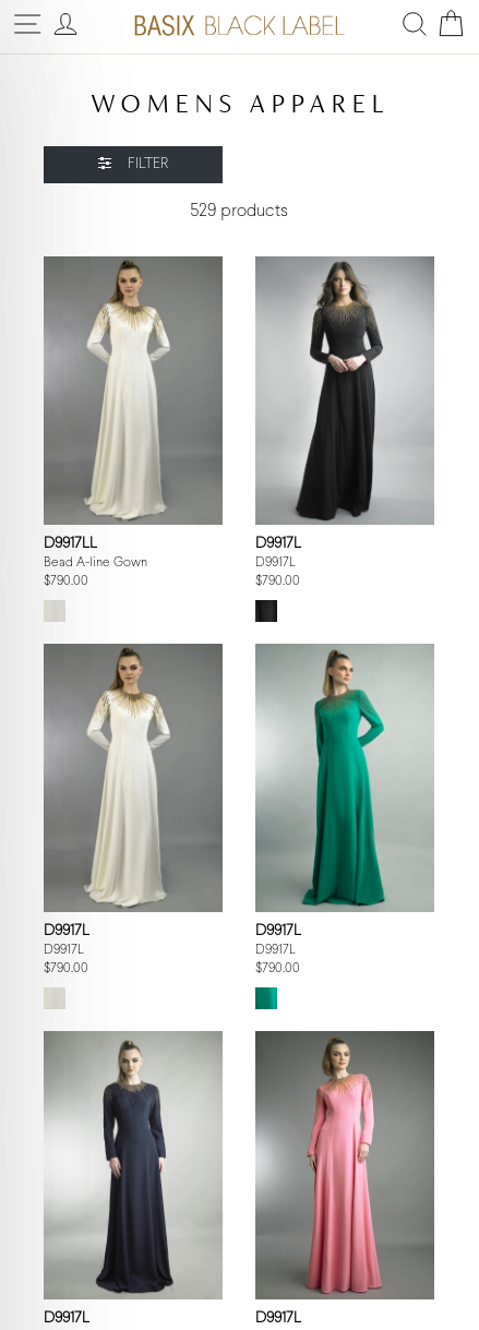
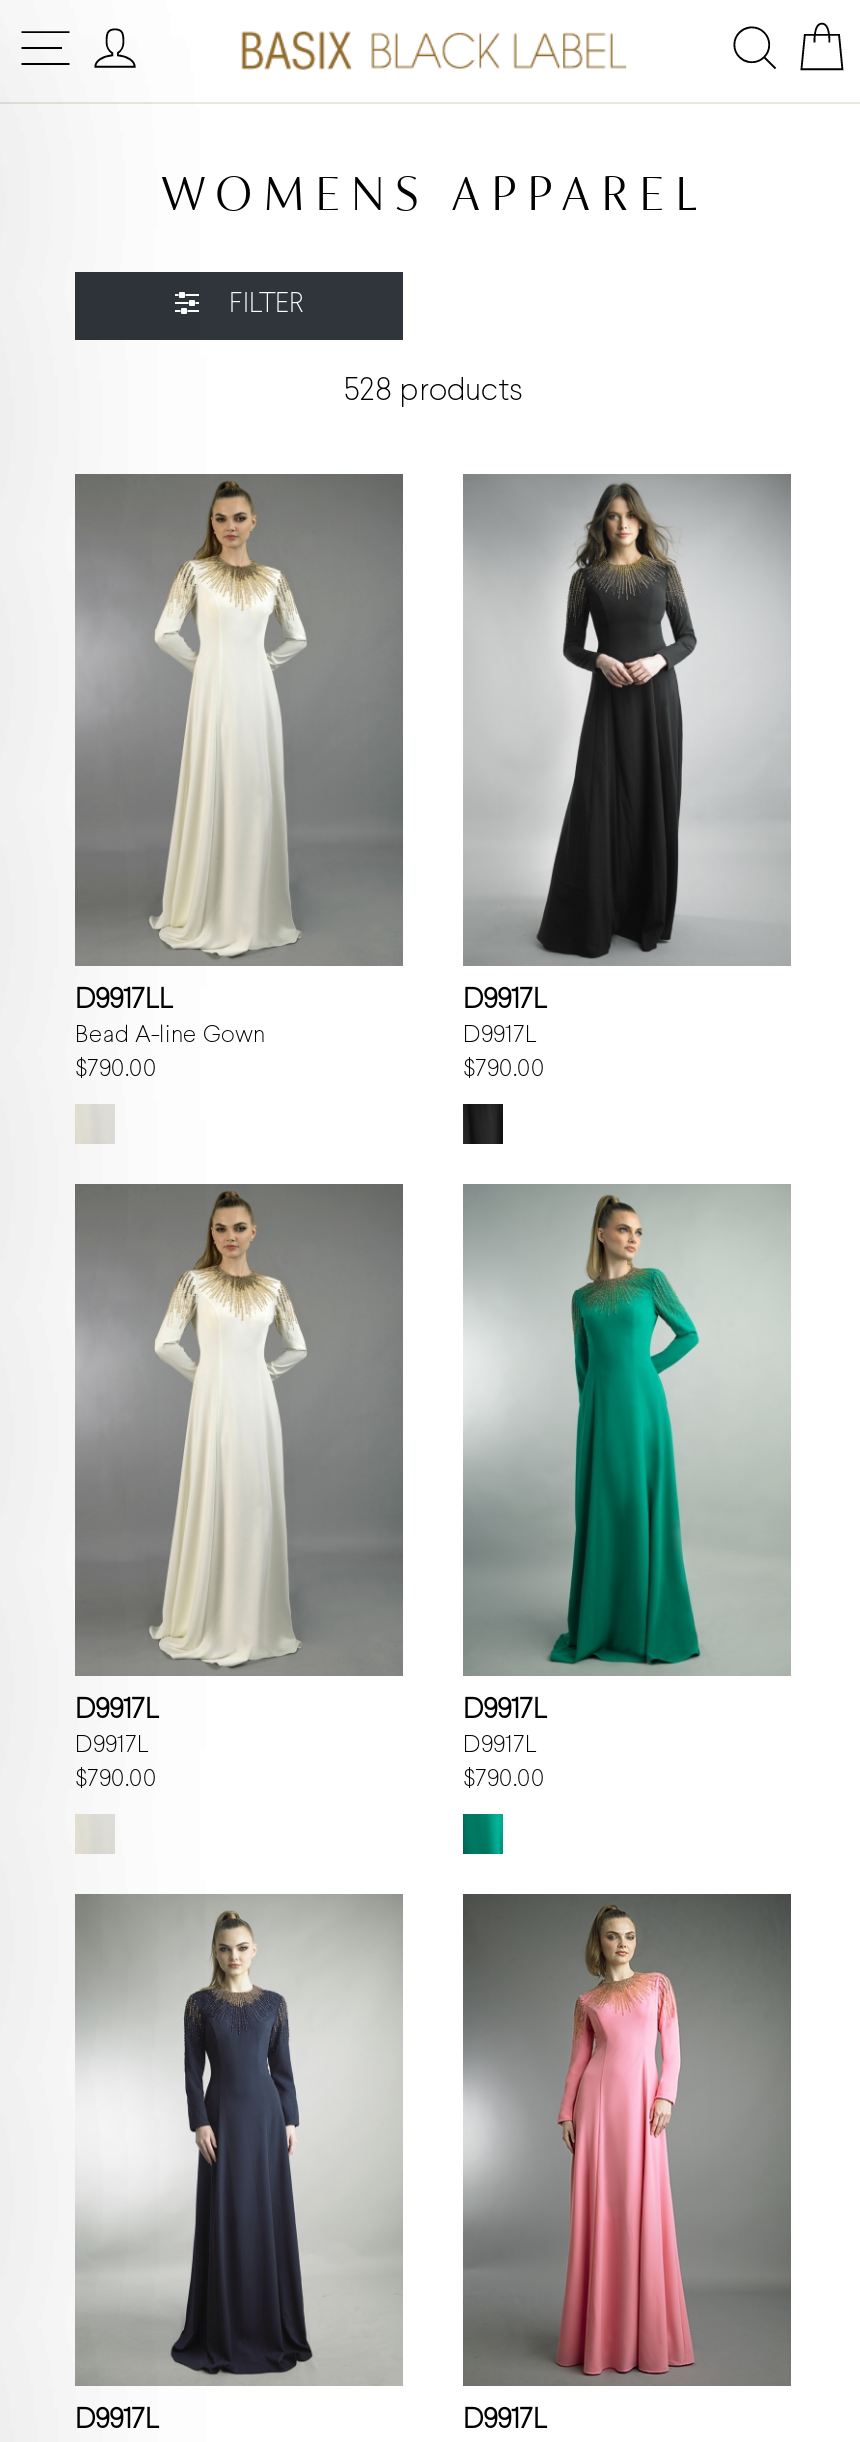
[190,203,288,219] 529 products -> [343,376,523,406] 528 products

